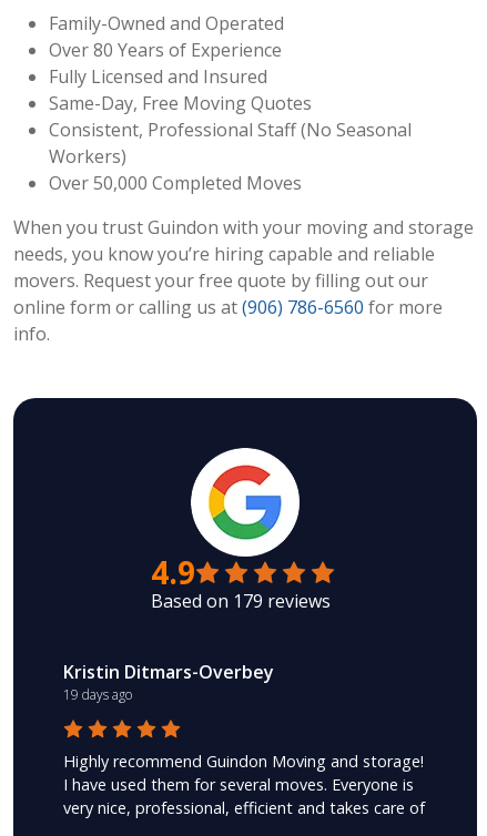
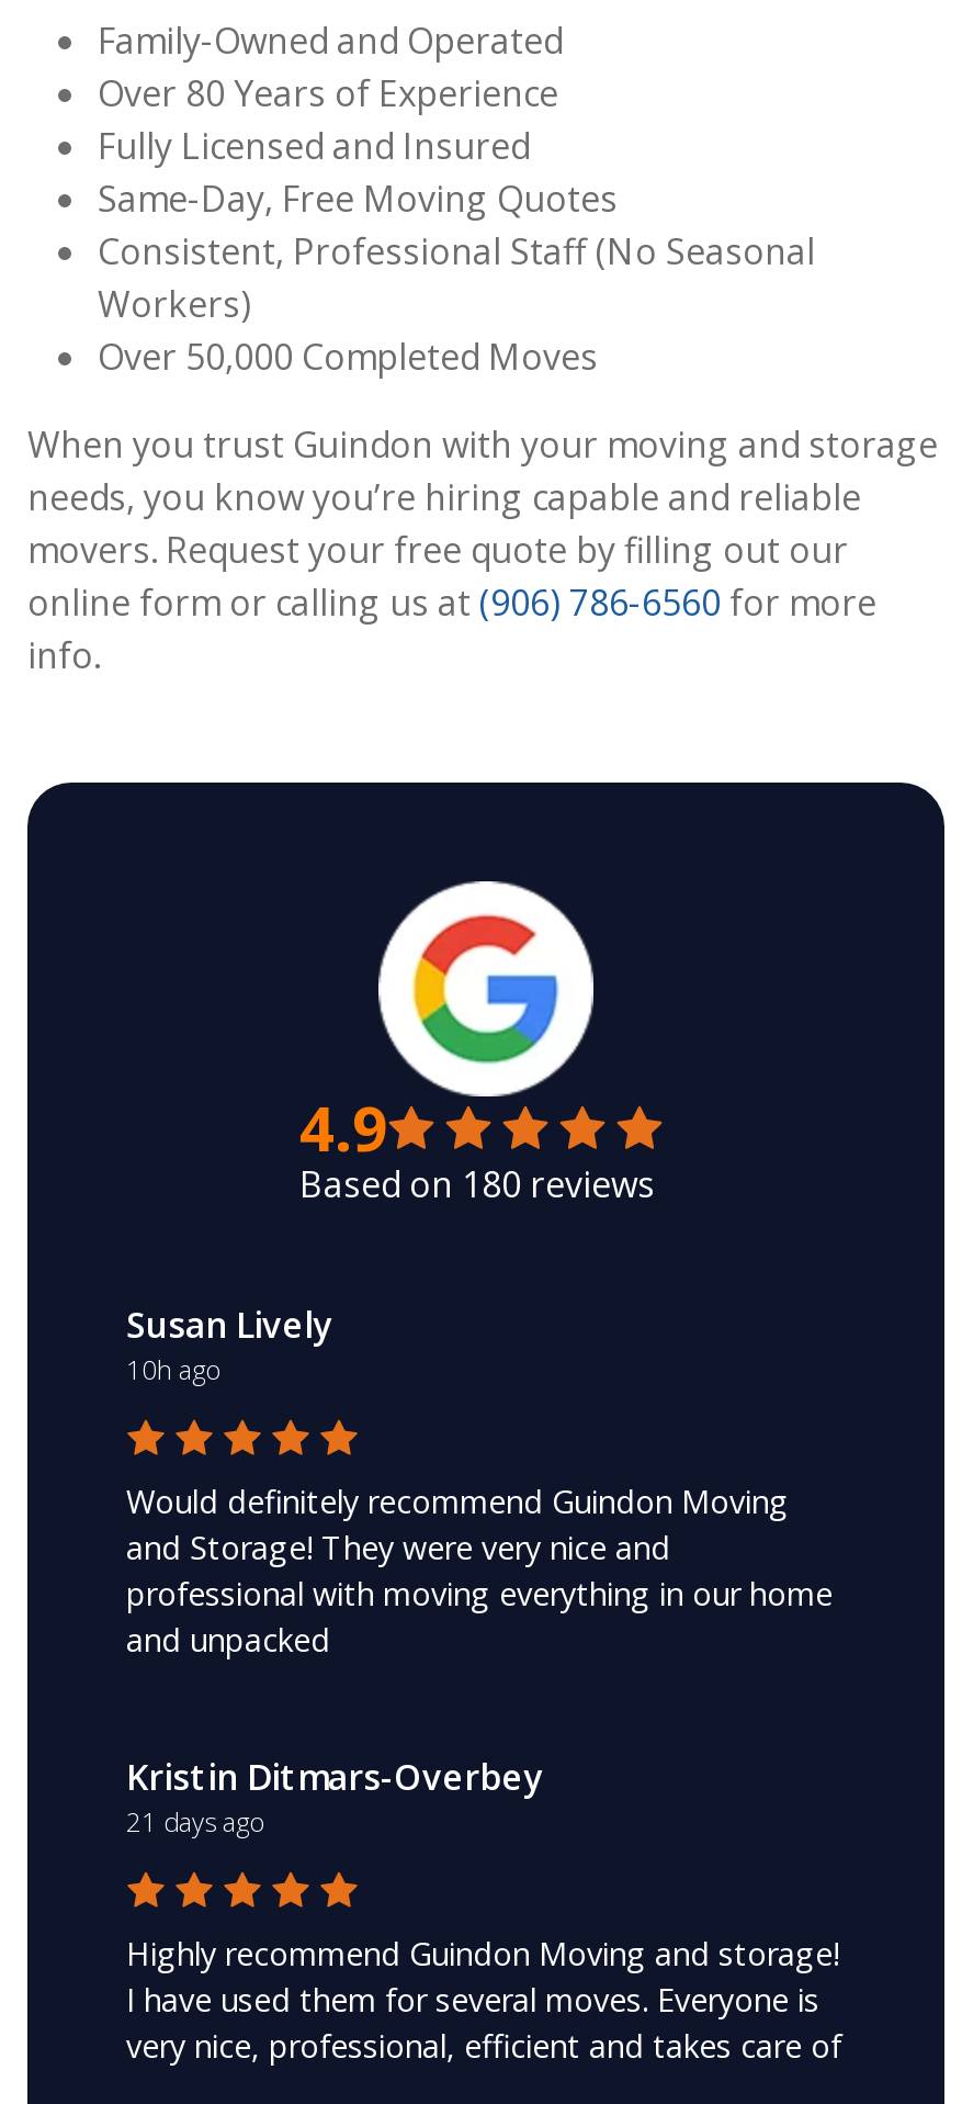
[151,589,331,613] Based on 179 reviews -> [126,1160,833,1661] Based on 180 reviews | Susan Lively | 10h ago | Would definitely recommend Guindon Moving | and Storage! They were very nice and | professional with moving everything in our home | and unpacked
[63,685,132,704] 19 days ago -> [126,1803,262,1841] 21 days ago

